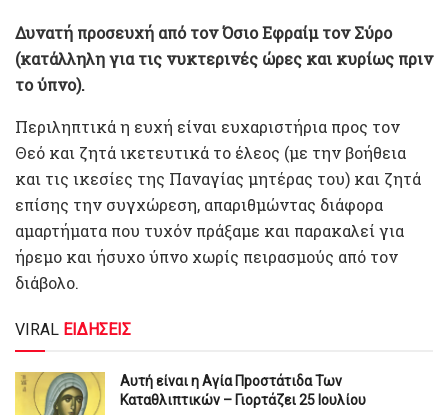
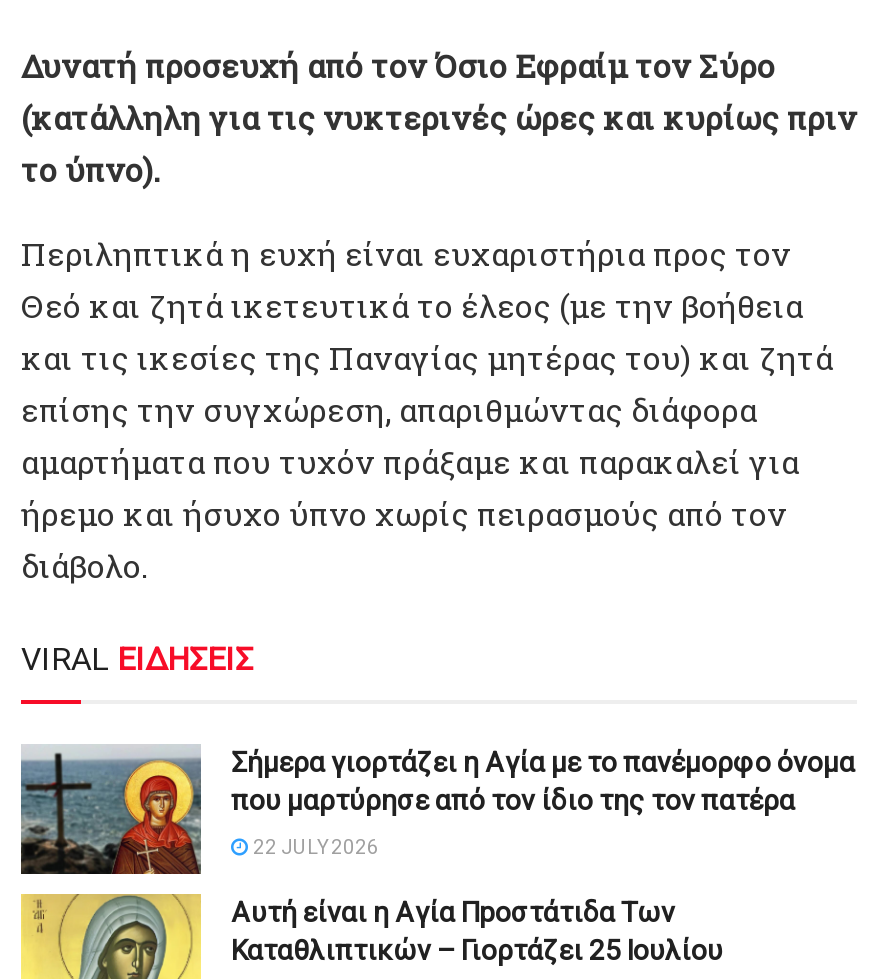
none -> [19,744,855,876] [image] | Σήμερα γιορτάζει η Αγία με το πανέμορφο όνομα | που μαρτύρησε από τον ίδιο της τον πατέρα | 22 JULY 2026

